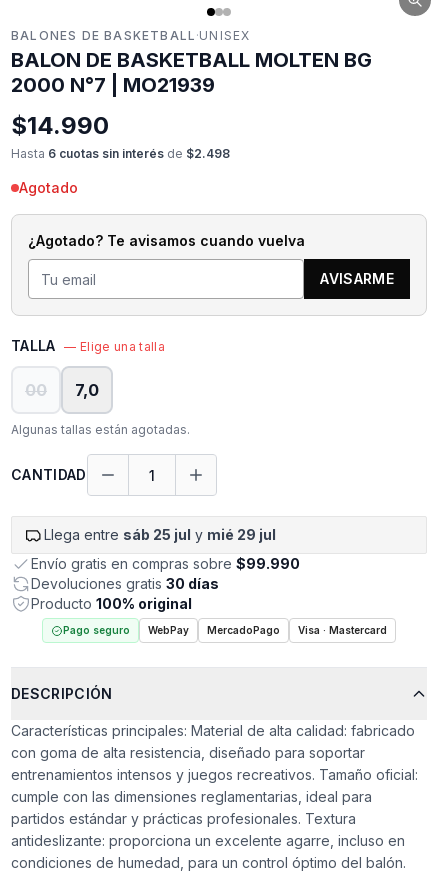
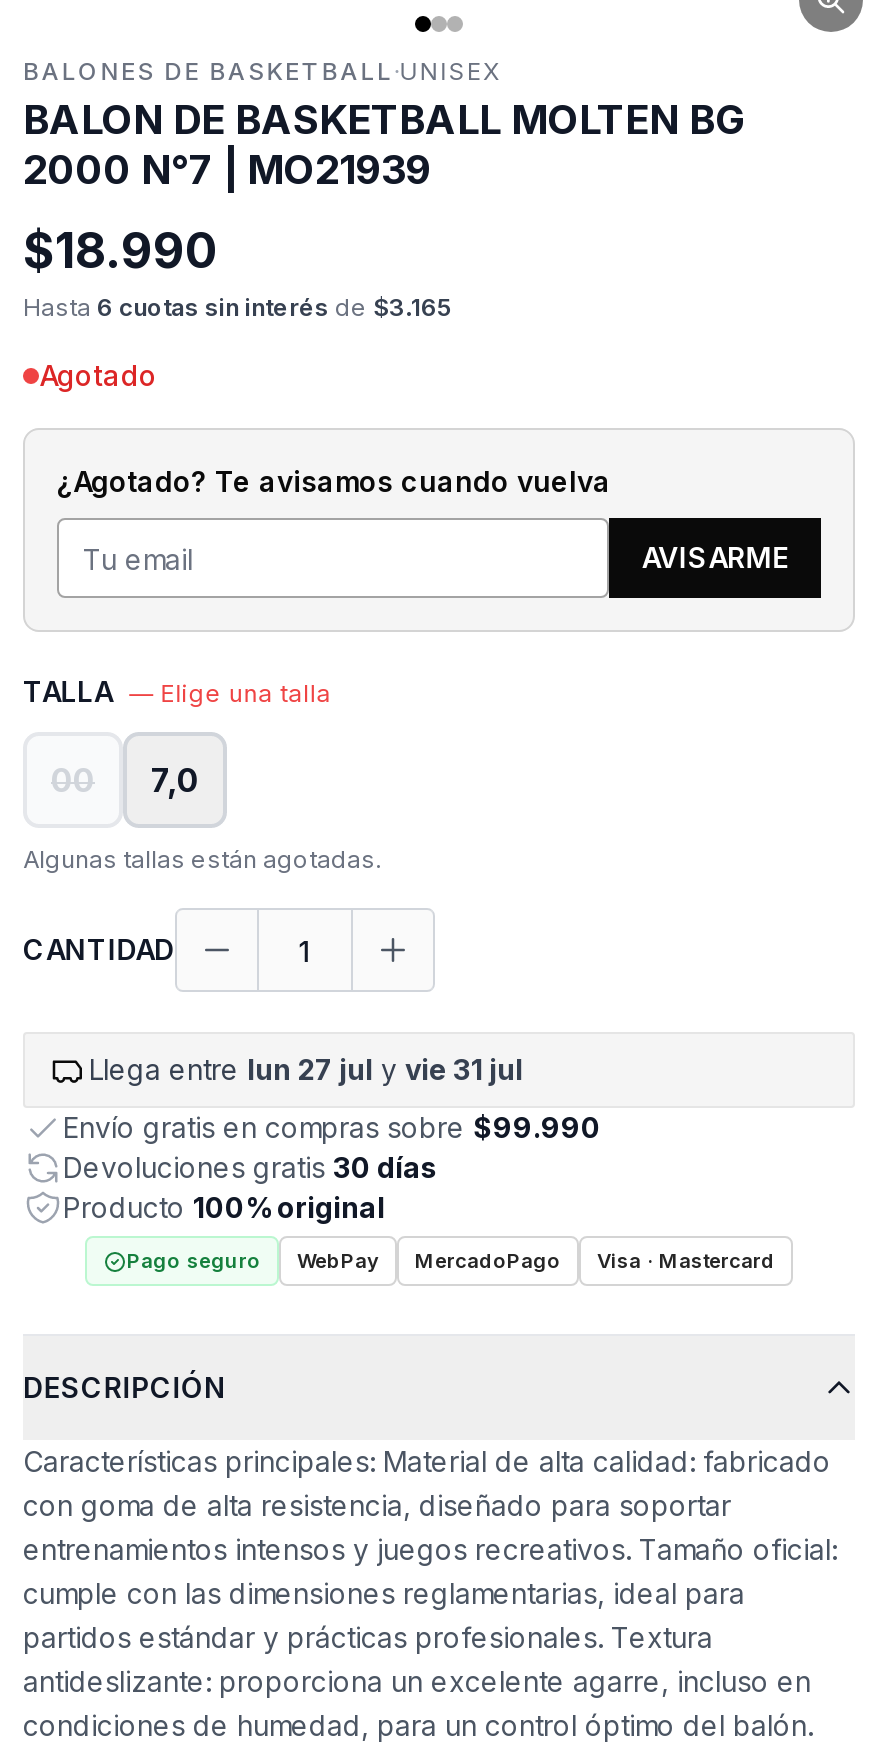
[11,111,109,140] $14.990 -> [23,222,217,280] $18.990
[11,146,230,161] Hasta 6 cuotas sin interés de $2.498 -> [23,292,451,322] Hasta 6 cuotas sin interés de $3.165
[44,526,276,543] Llega entre sáb 25 jul y mié 29 jul -> [89,1052,523,1086] Llega entre lun 27 jul y vie 31 jul

